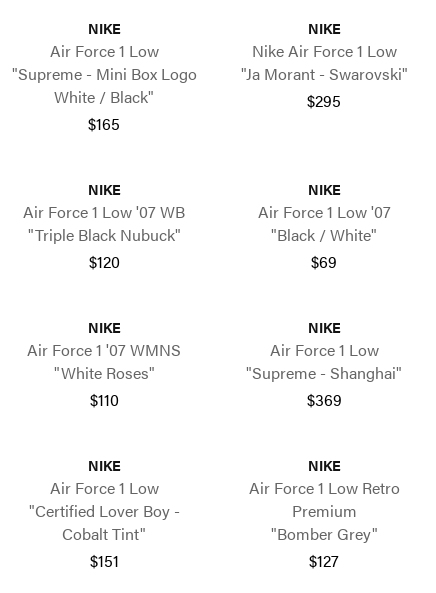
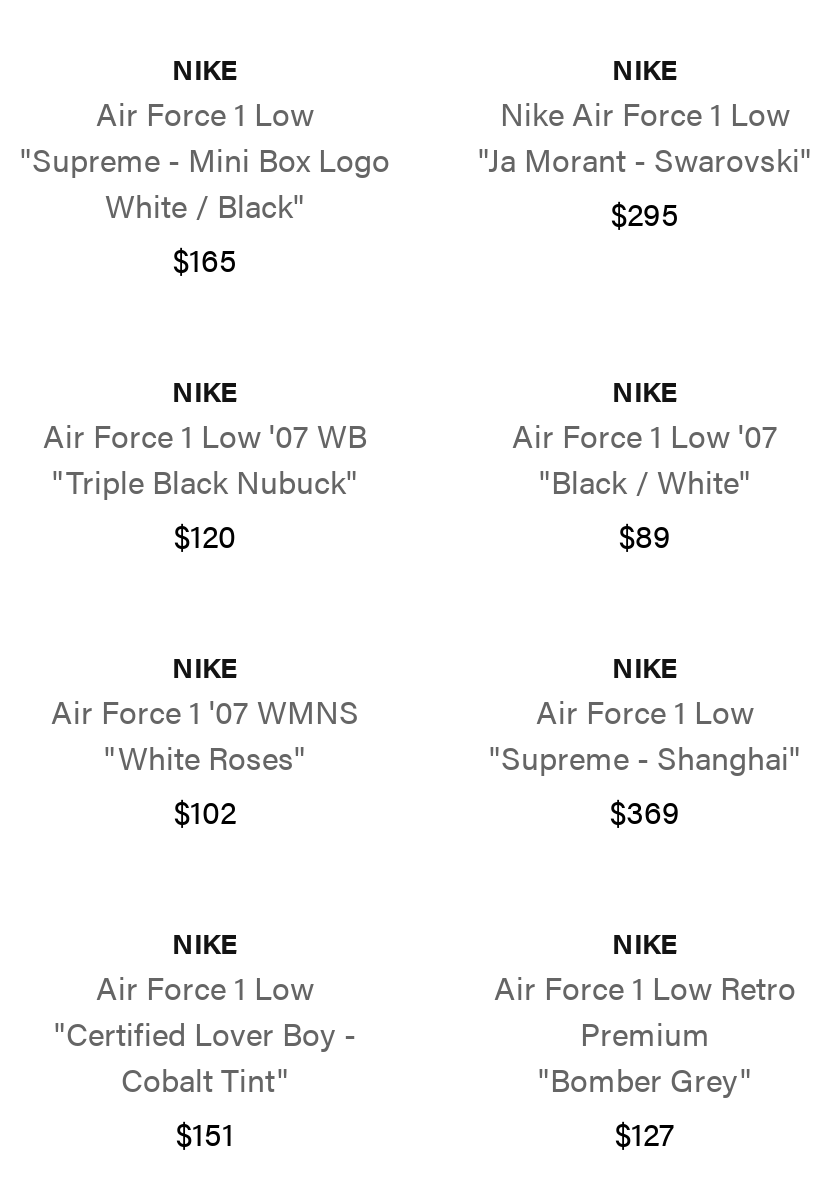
[311,250,337,273] $69 -> [619,512,671,558] $89
[89,388,118,411] $110 -> [174,788,236,834] $102

